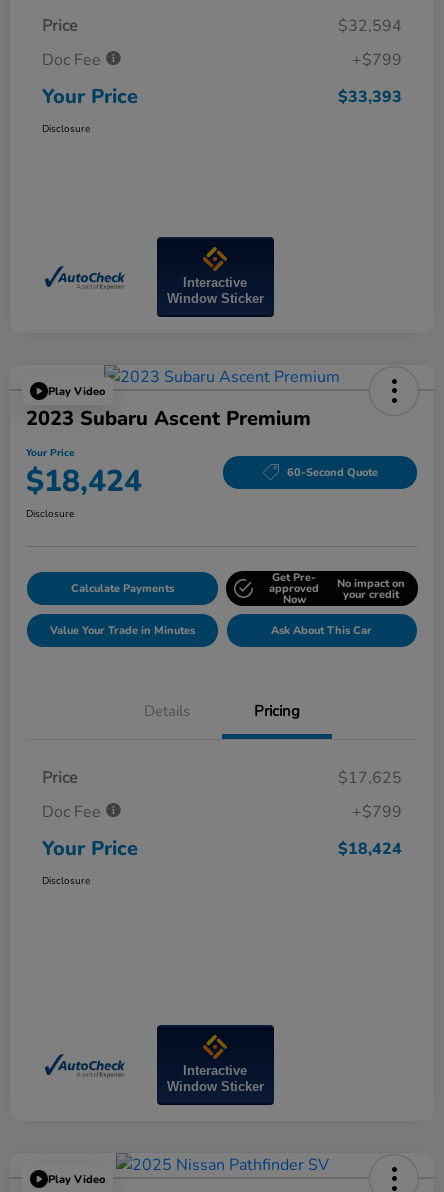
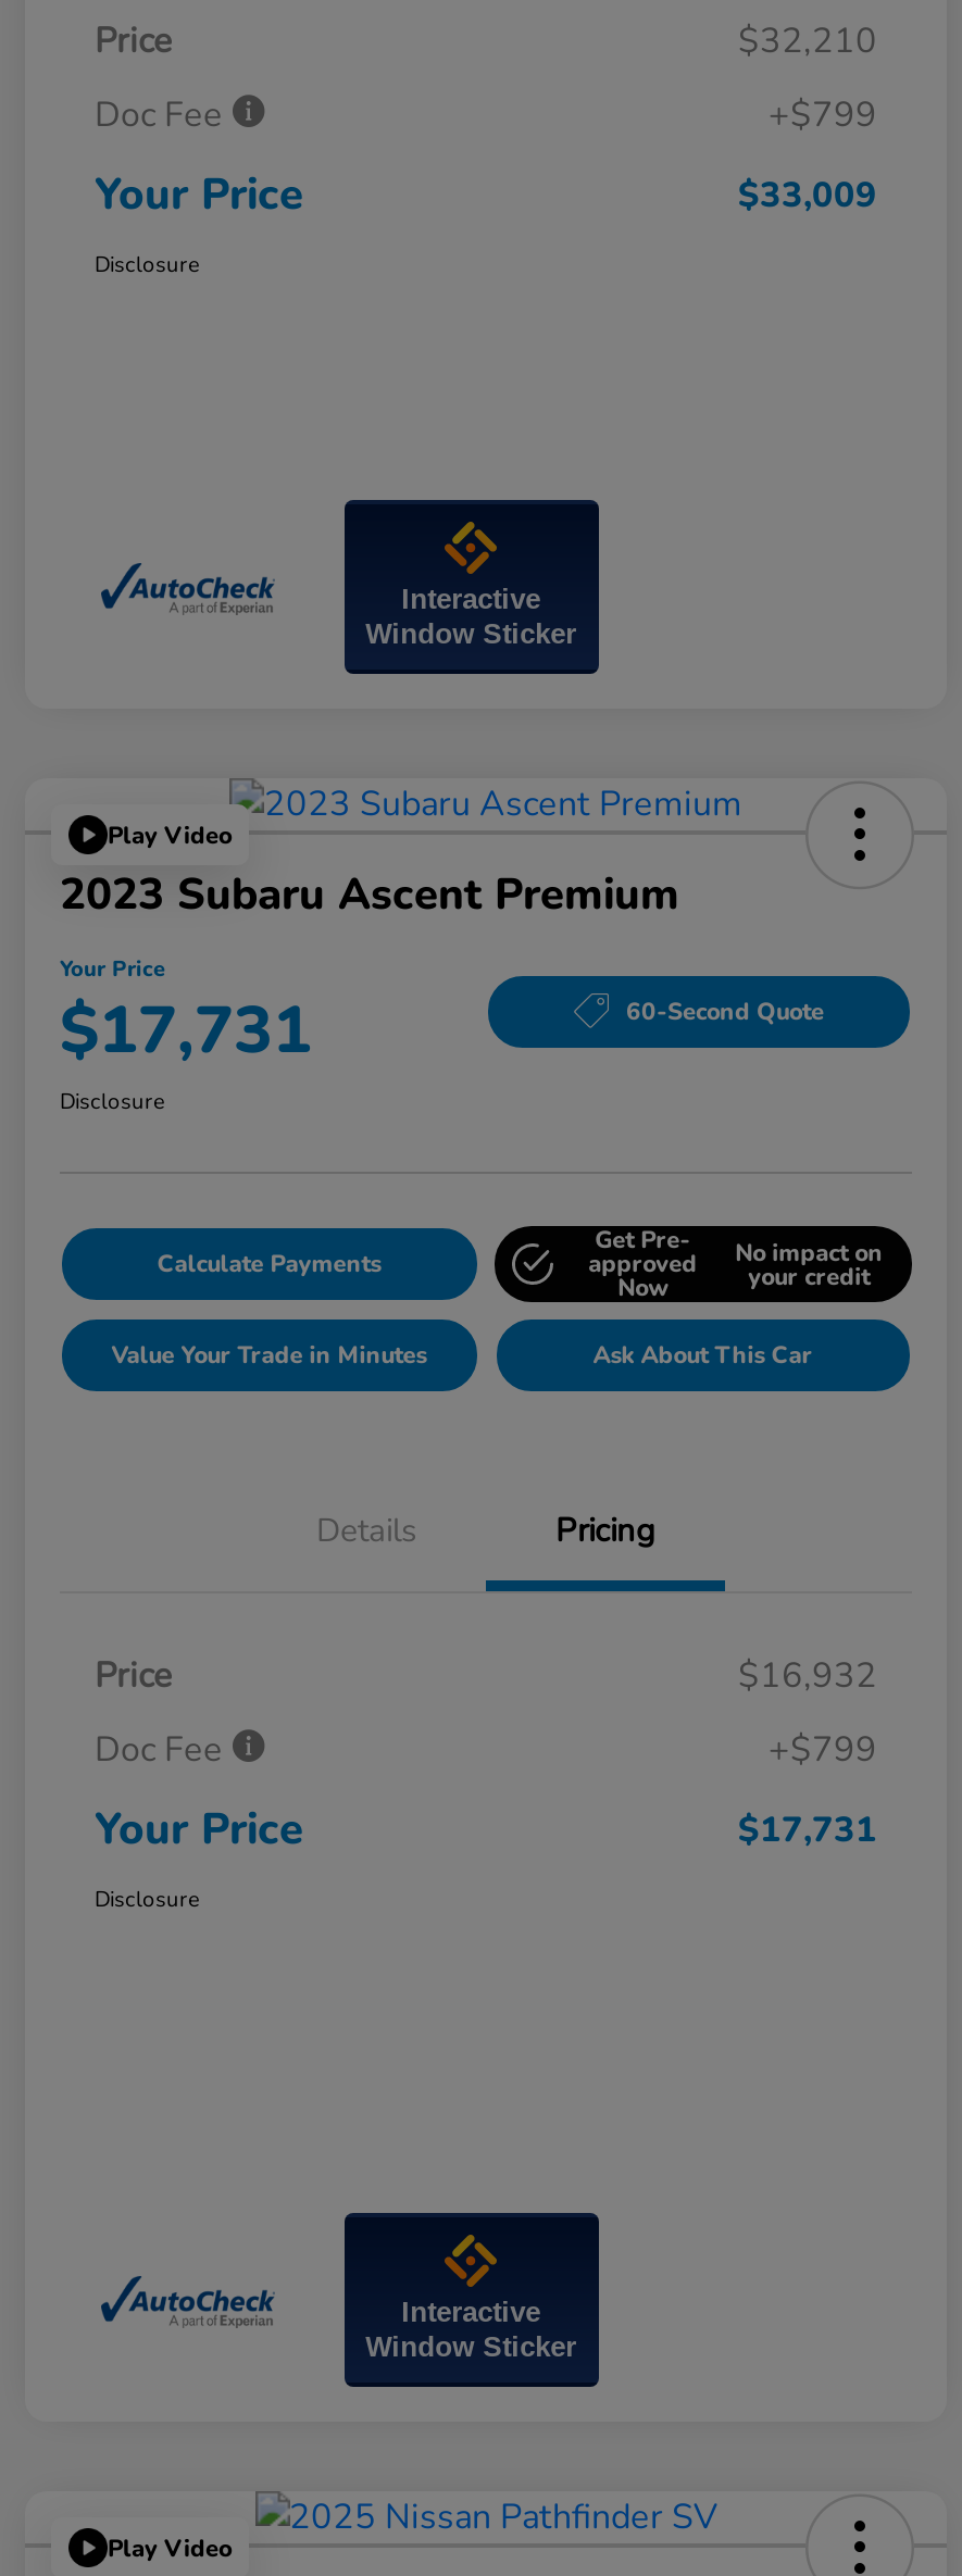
[338,15,402,37] $32,594 -> [738,18,877,66] $32,210
[338,86,402,108] $33,393 -> [738,172,877,220] $33,009
[26,461,142,502] $18,424 -> [60,987,312,1076] $17,731
[338,767,402,789] $17,625 -> [738,1653,877,1700] $16,932
[338,838,402,860] $18,424 -> [738,1807,877,1855] $17,731

